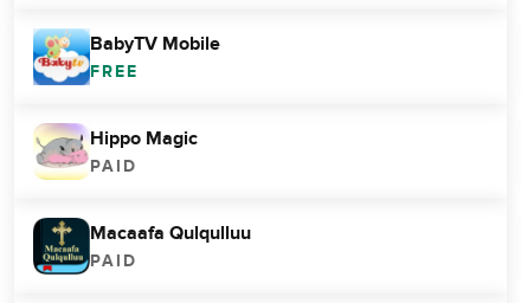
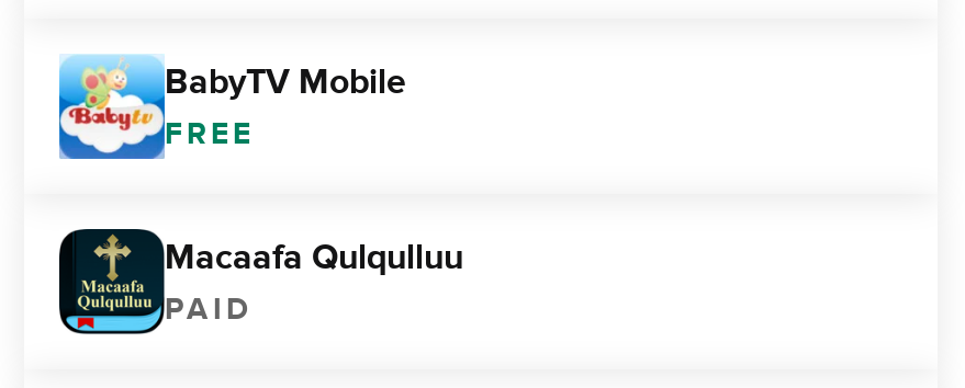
[33,123,198,180] [image] | Hippo Magic | PAID -> none

